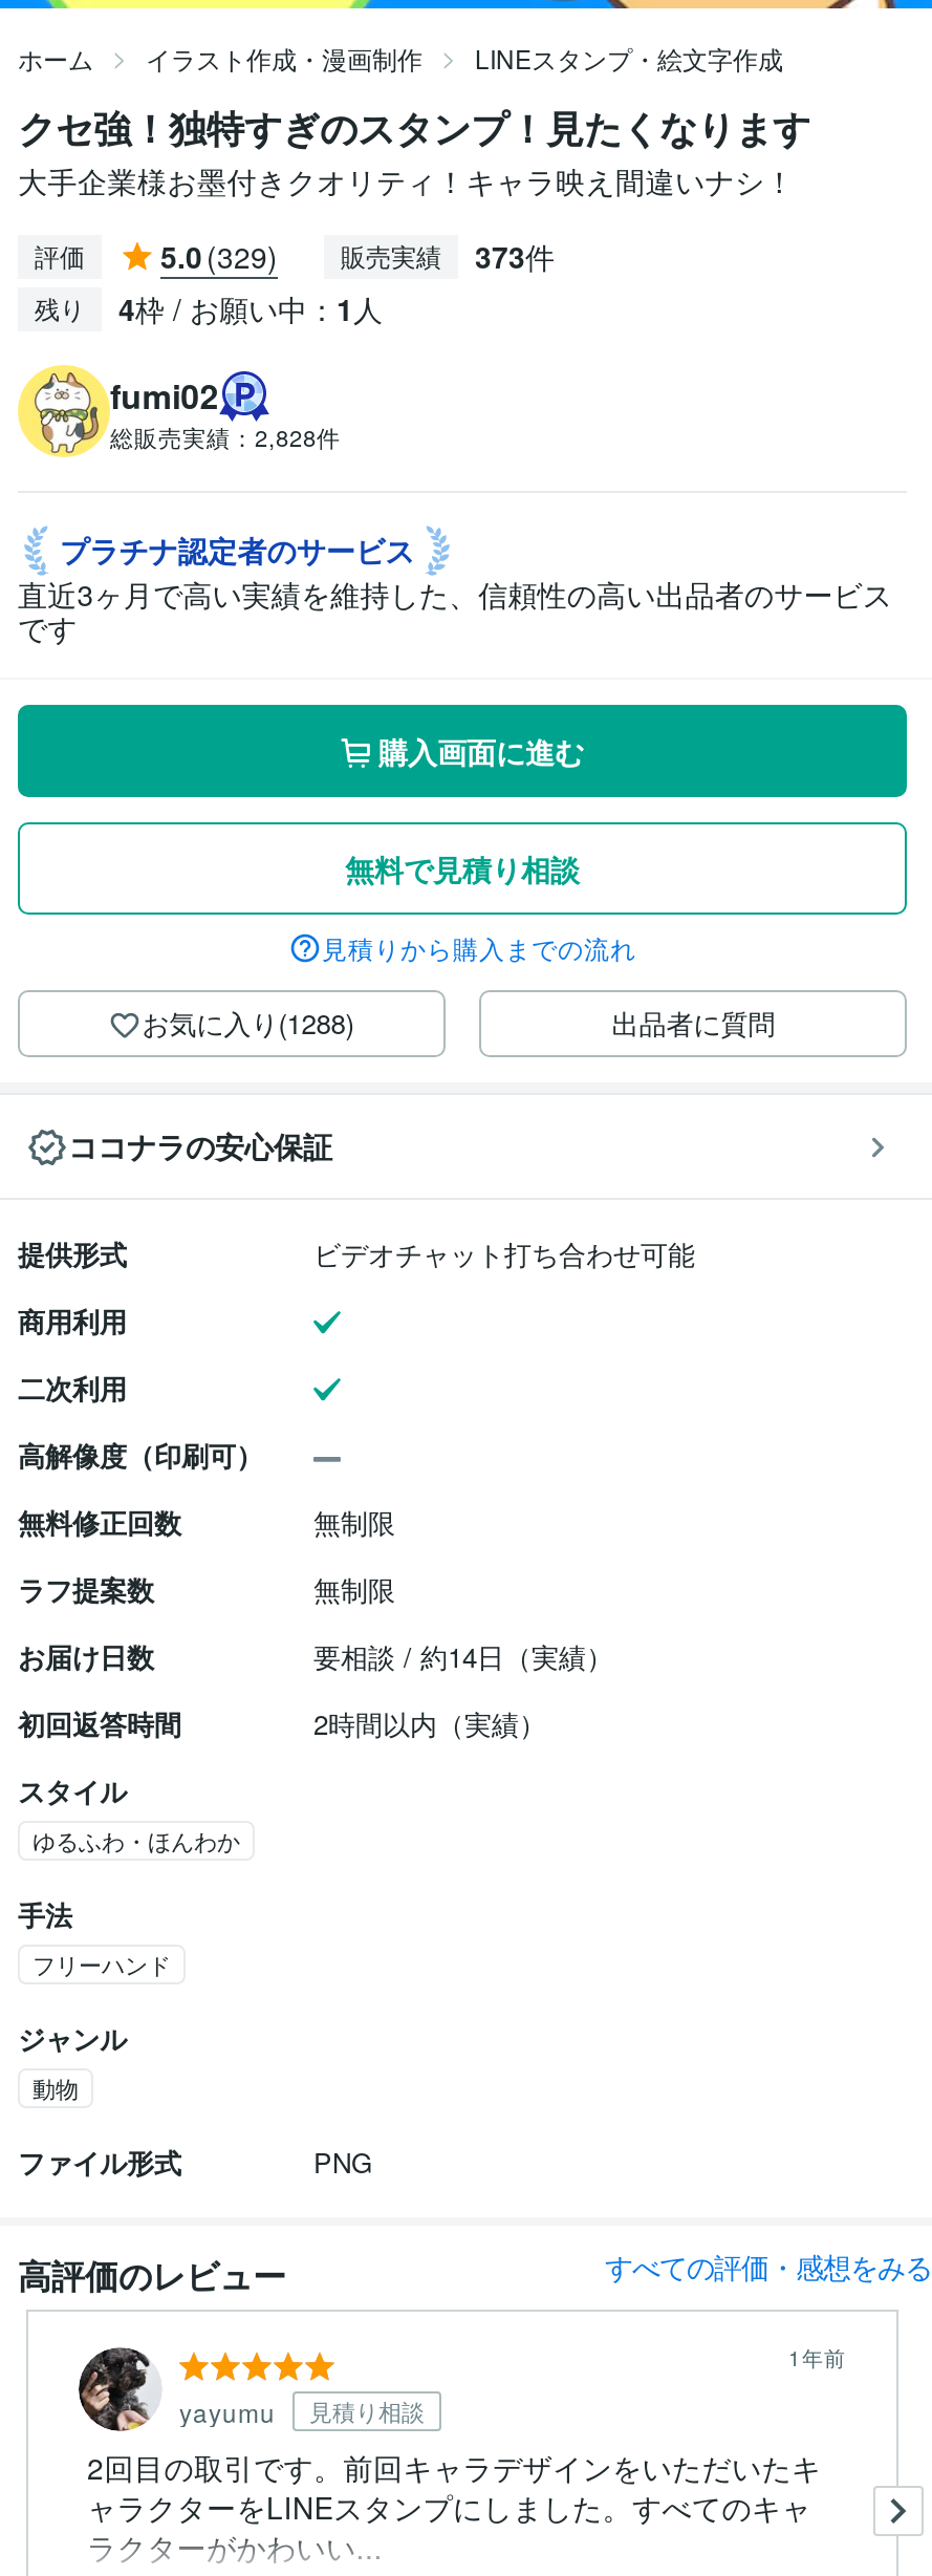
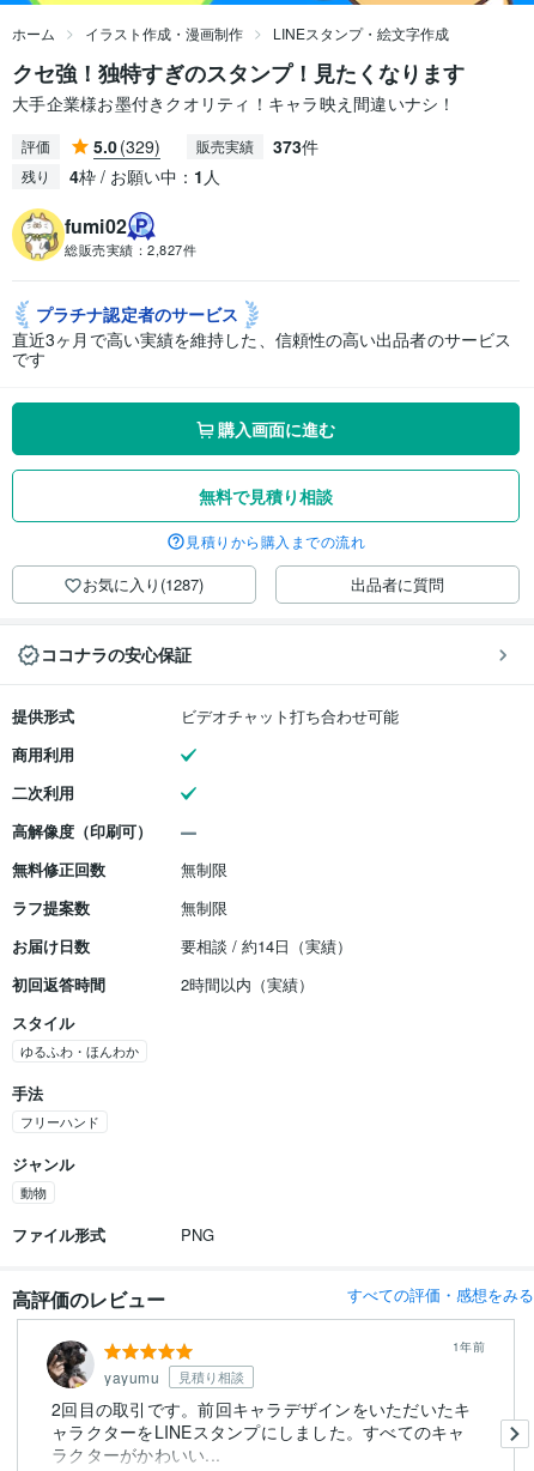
[110,420,341,453] 総販売実績：2,828件 -> [65,240,196,259] 総販売実績：2,827件
[142,1003,354,1043] お気に入り(1288) -> [83,573,204,595] お気に入り(1287)

